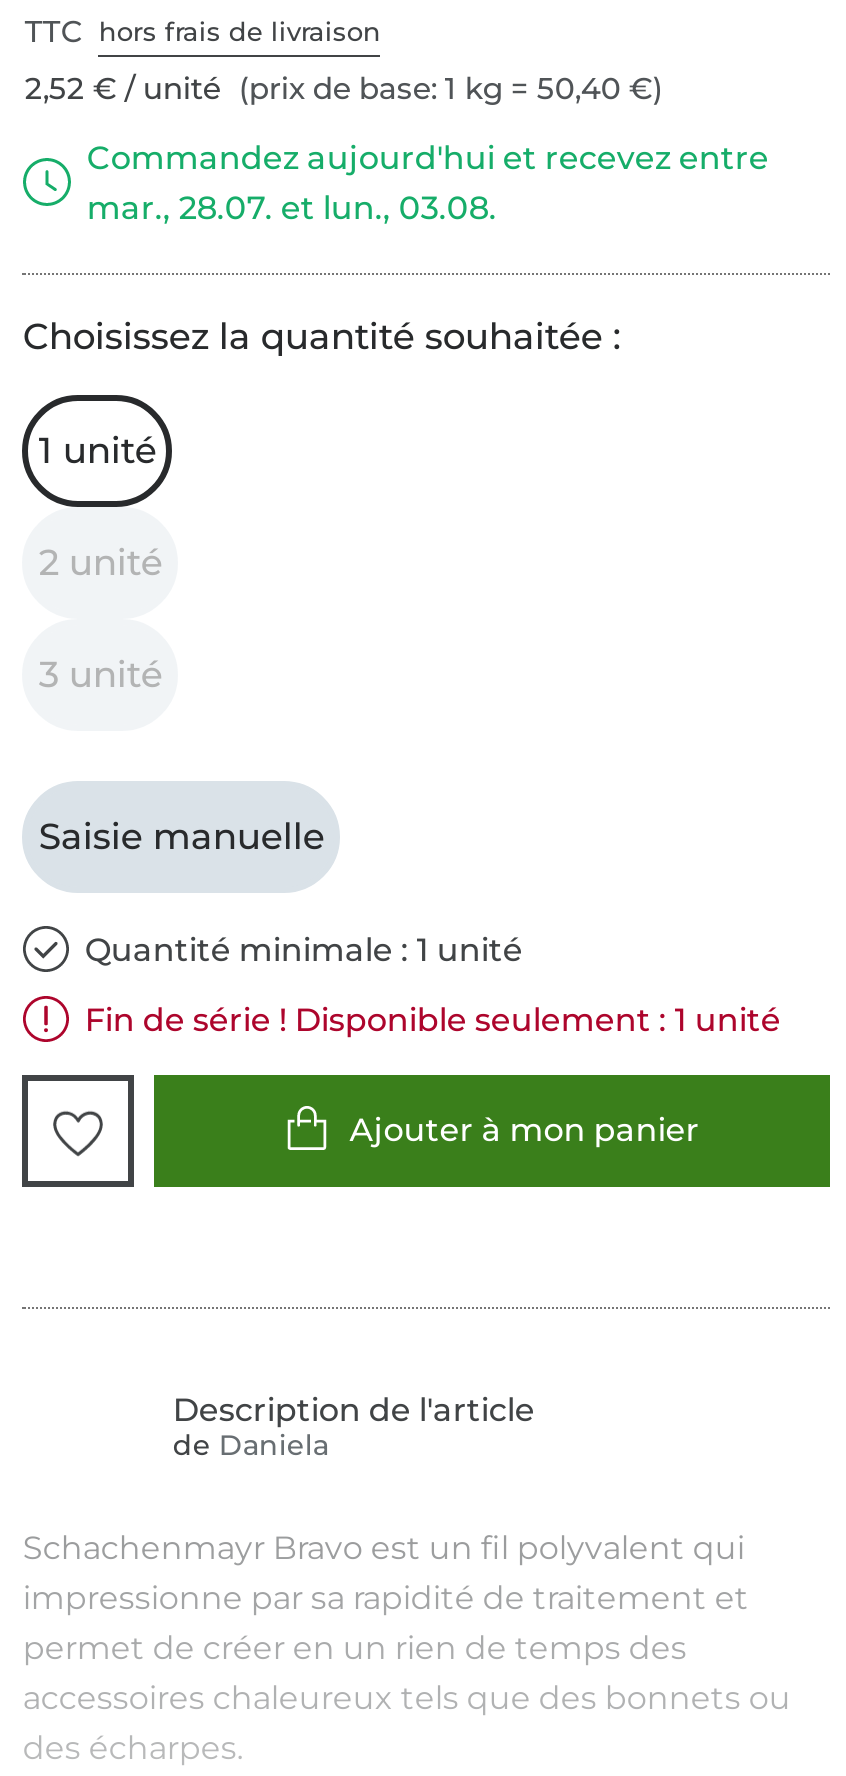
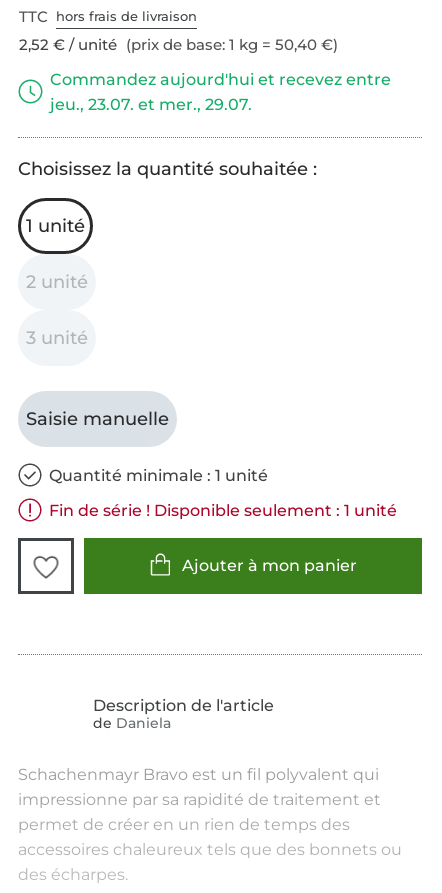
[87,188,497,226] mar., 28.07. et lun., 03.08. -> [50,95,252,114] jeu., 23.07. et mer., 29.07.

